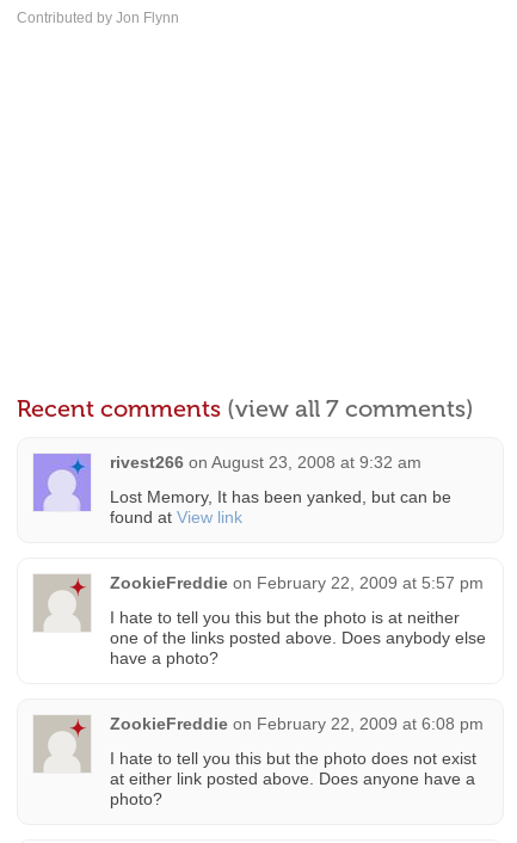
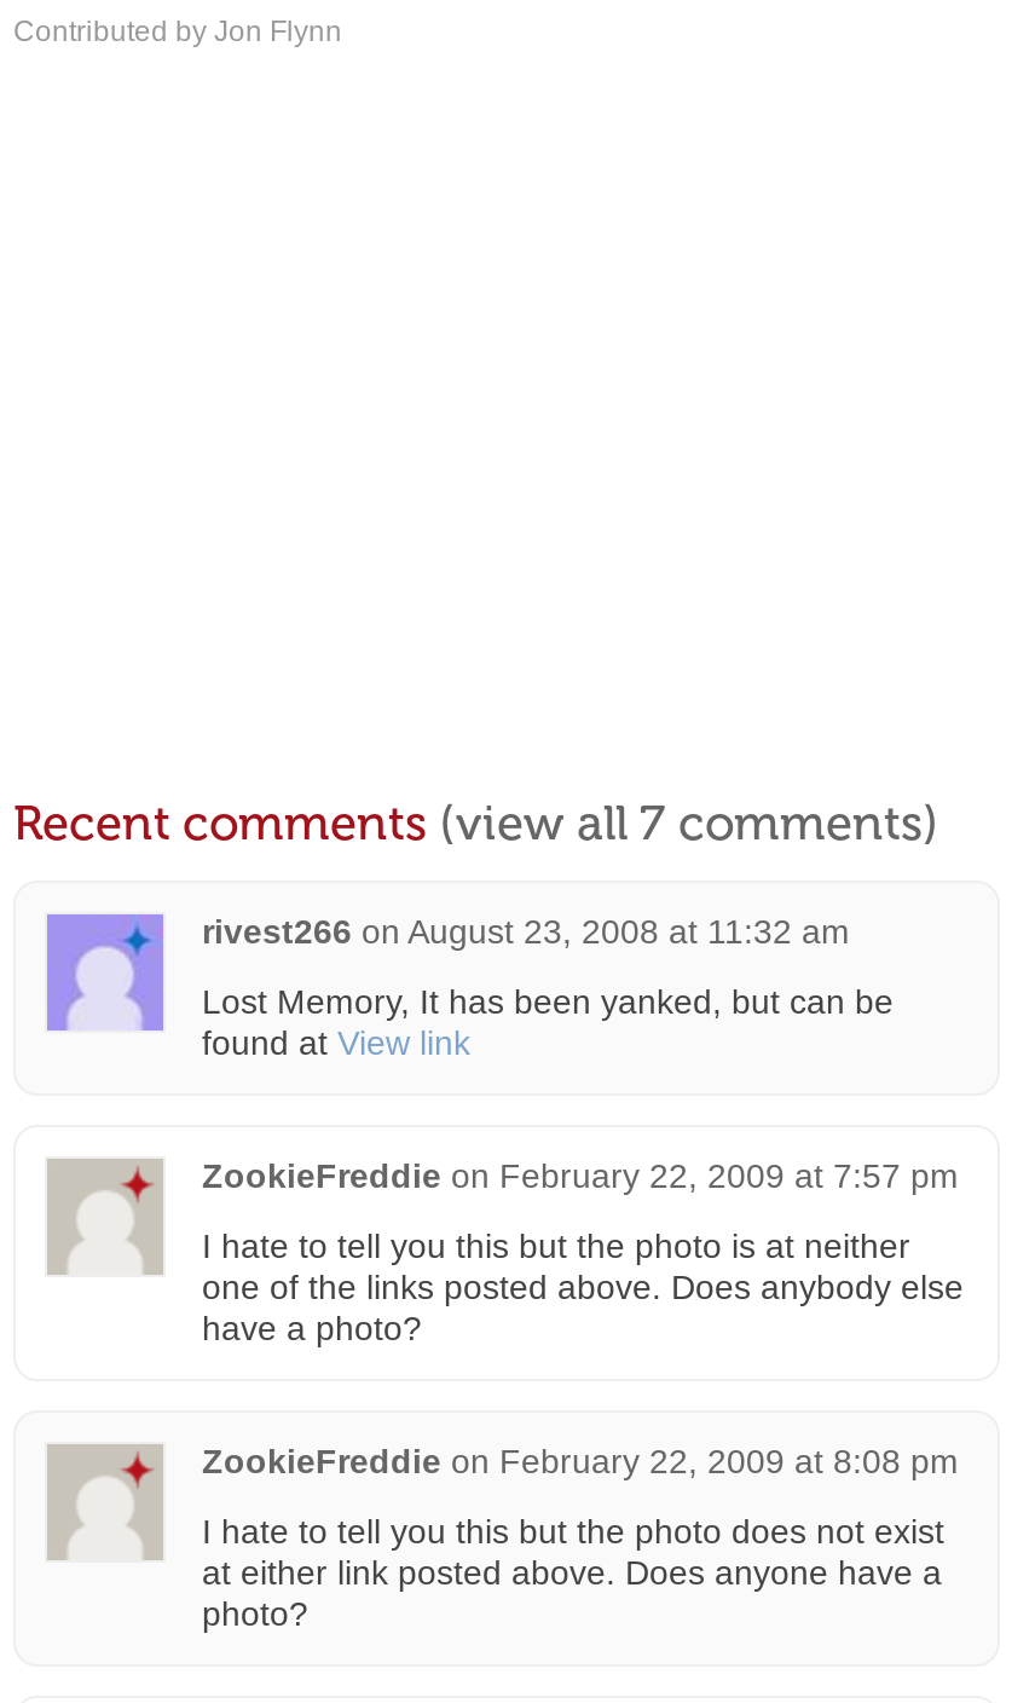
[110,452,421,471] rivest266 on August 23, 2008 at 9:32 am -> [202,911,850,950] rivest266 on August 23, 2008 at 11:32 am
[110,573,484,592] ZookieFreddie on February 22, 2009 at 5:57 pm -> [202,1156,959,1194] ZookieFreddie on February 22, 2009 at 7:57 pm
[110,714,484,733] ZookieFreddie on February 22, 2009 at 6:08 pm -> [202,1441,959,1480] ZookieFreddie on February 22, 2009 at 8:08 pm

